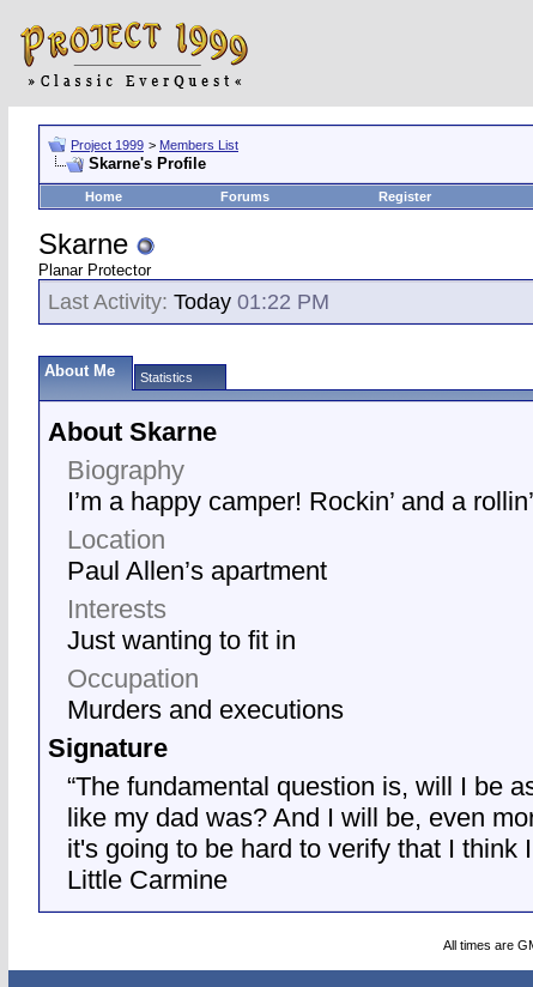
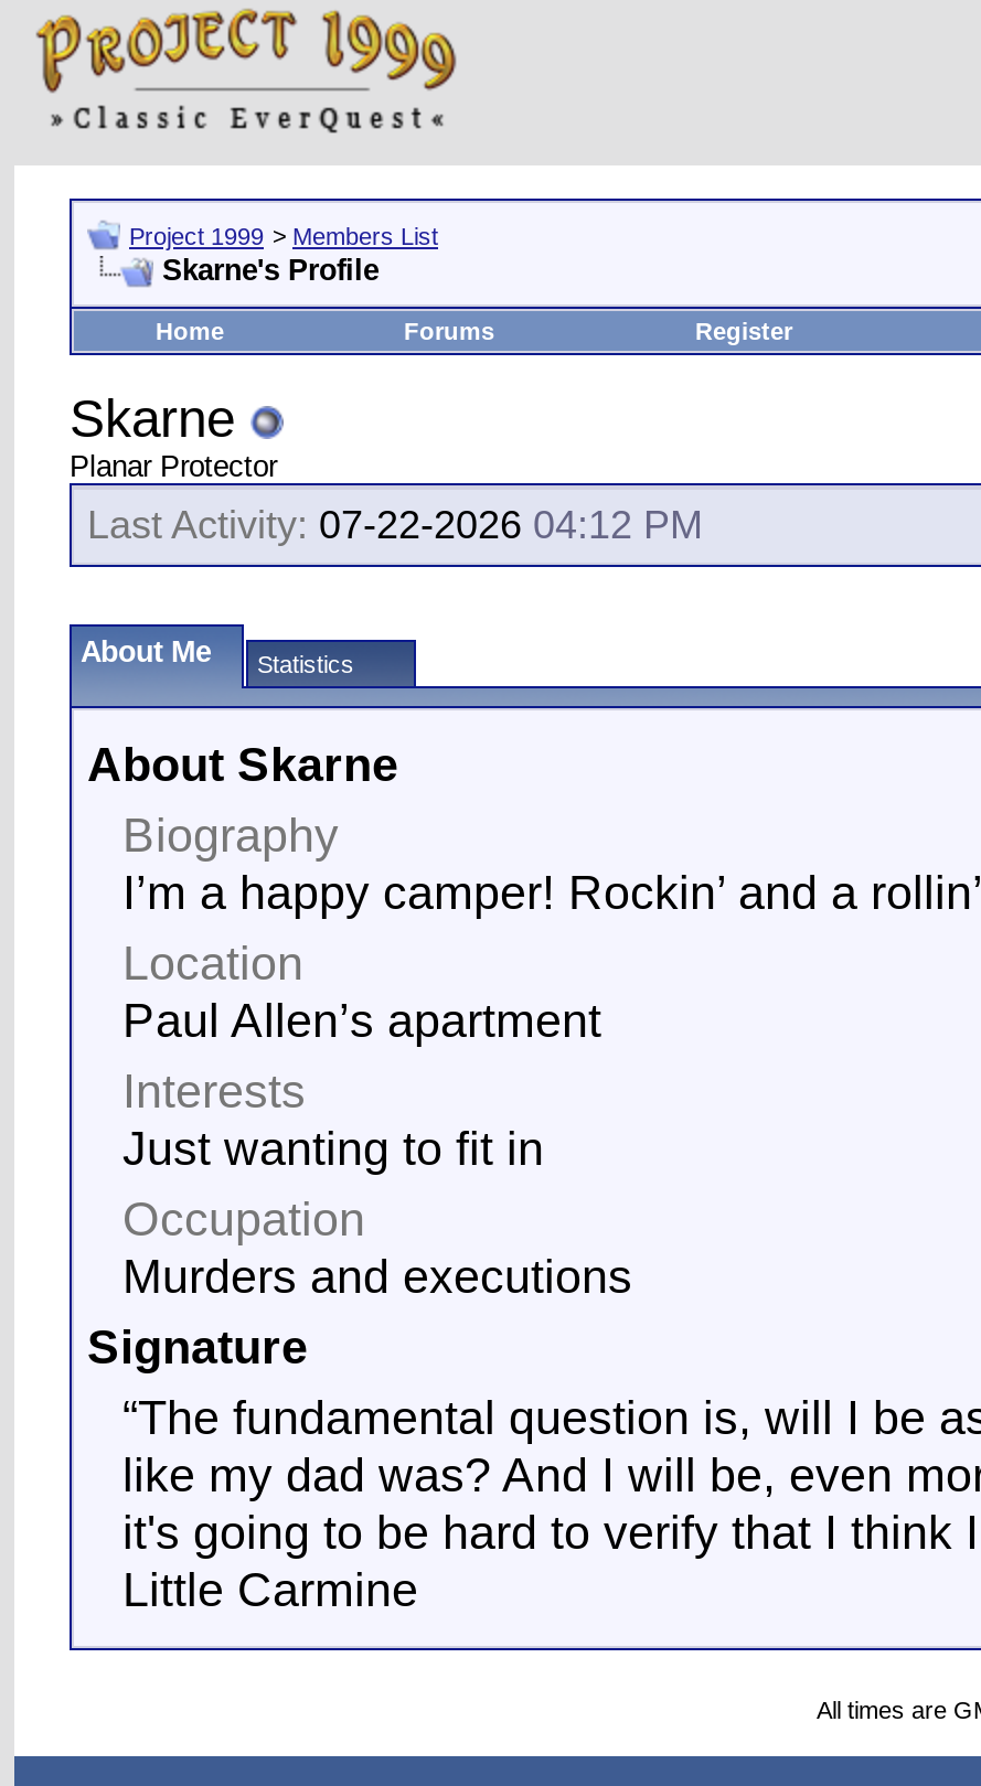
[48,290,329,314] Last Activity: Today 01:22 PM -> [87,503,703,547] Last Activity: 07-22-2026 04:12 PM

